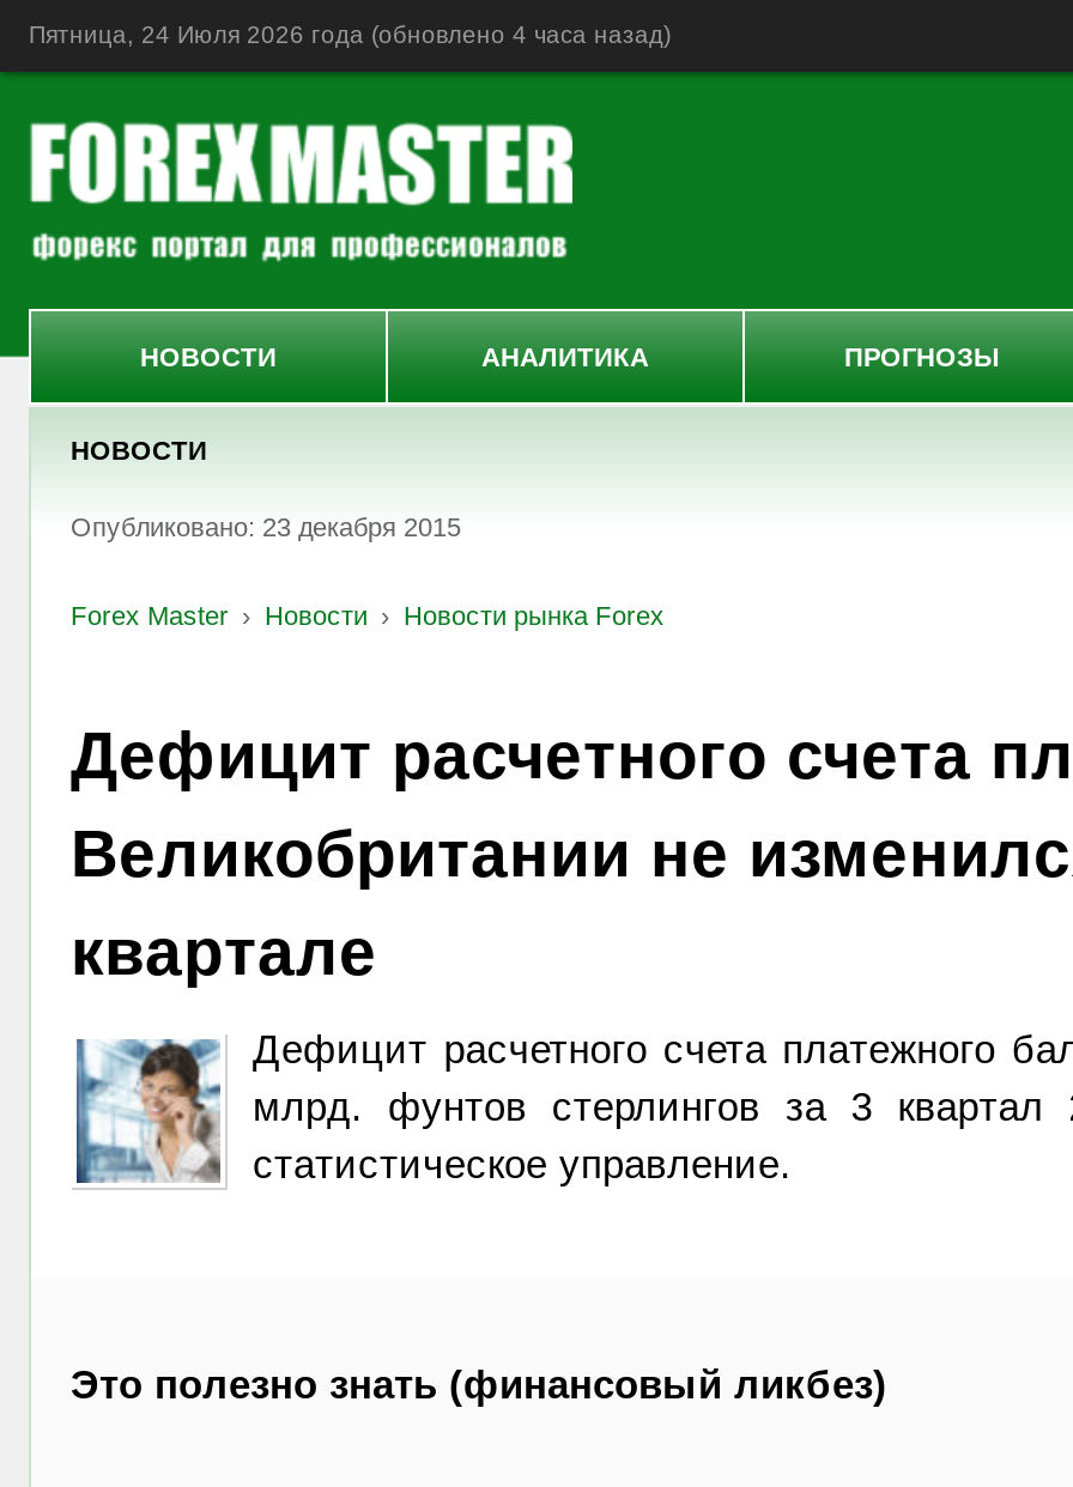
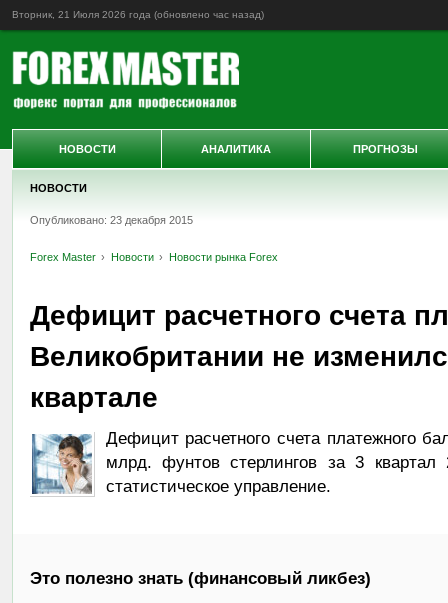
[29,22,671,48] Пятница, 24 Июля 2026 года (обновлено 4 часа назад) -> [12,9,264,20] Вторник, 21 Июля 2026 года (обновлено час назад)

